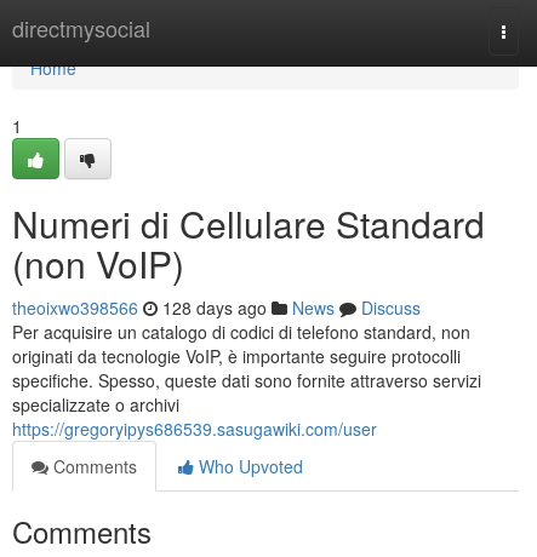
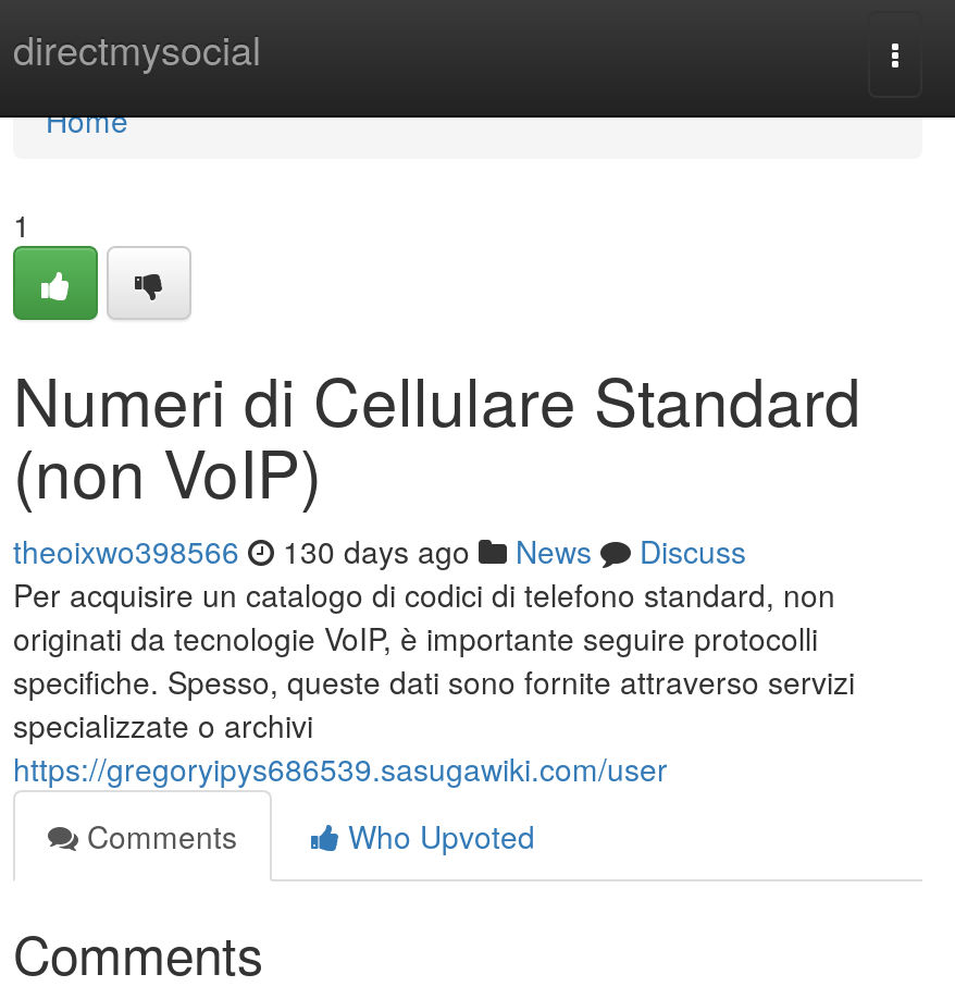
[12,295,421,320] theoixwo398566 128 days ago News Discuss -> [13,529,746,572] theoixwo398566 130 days ago News Discuss

